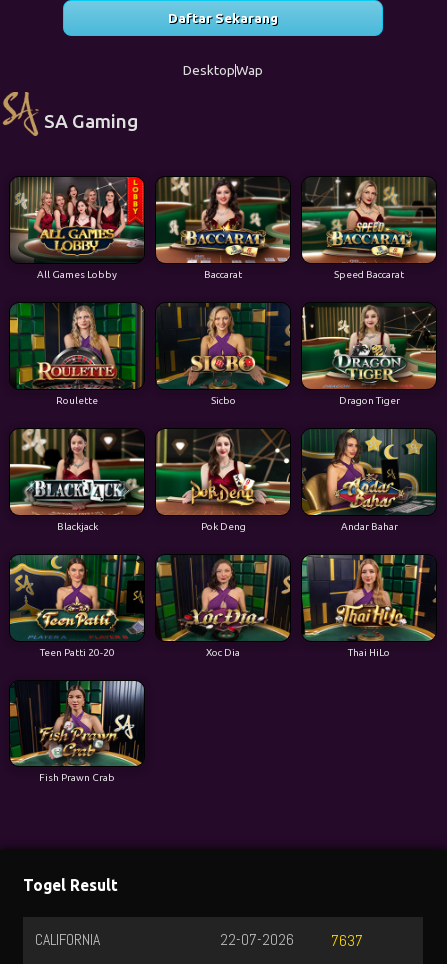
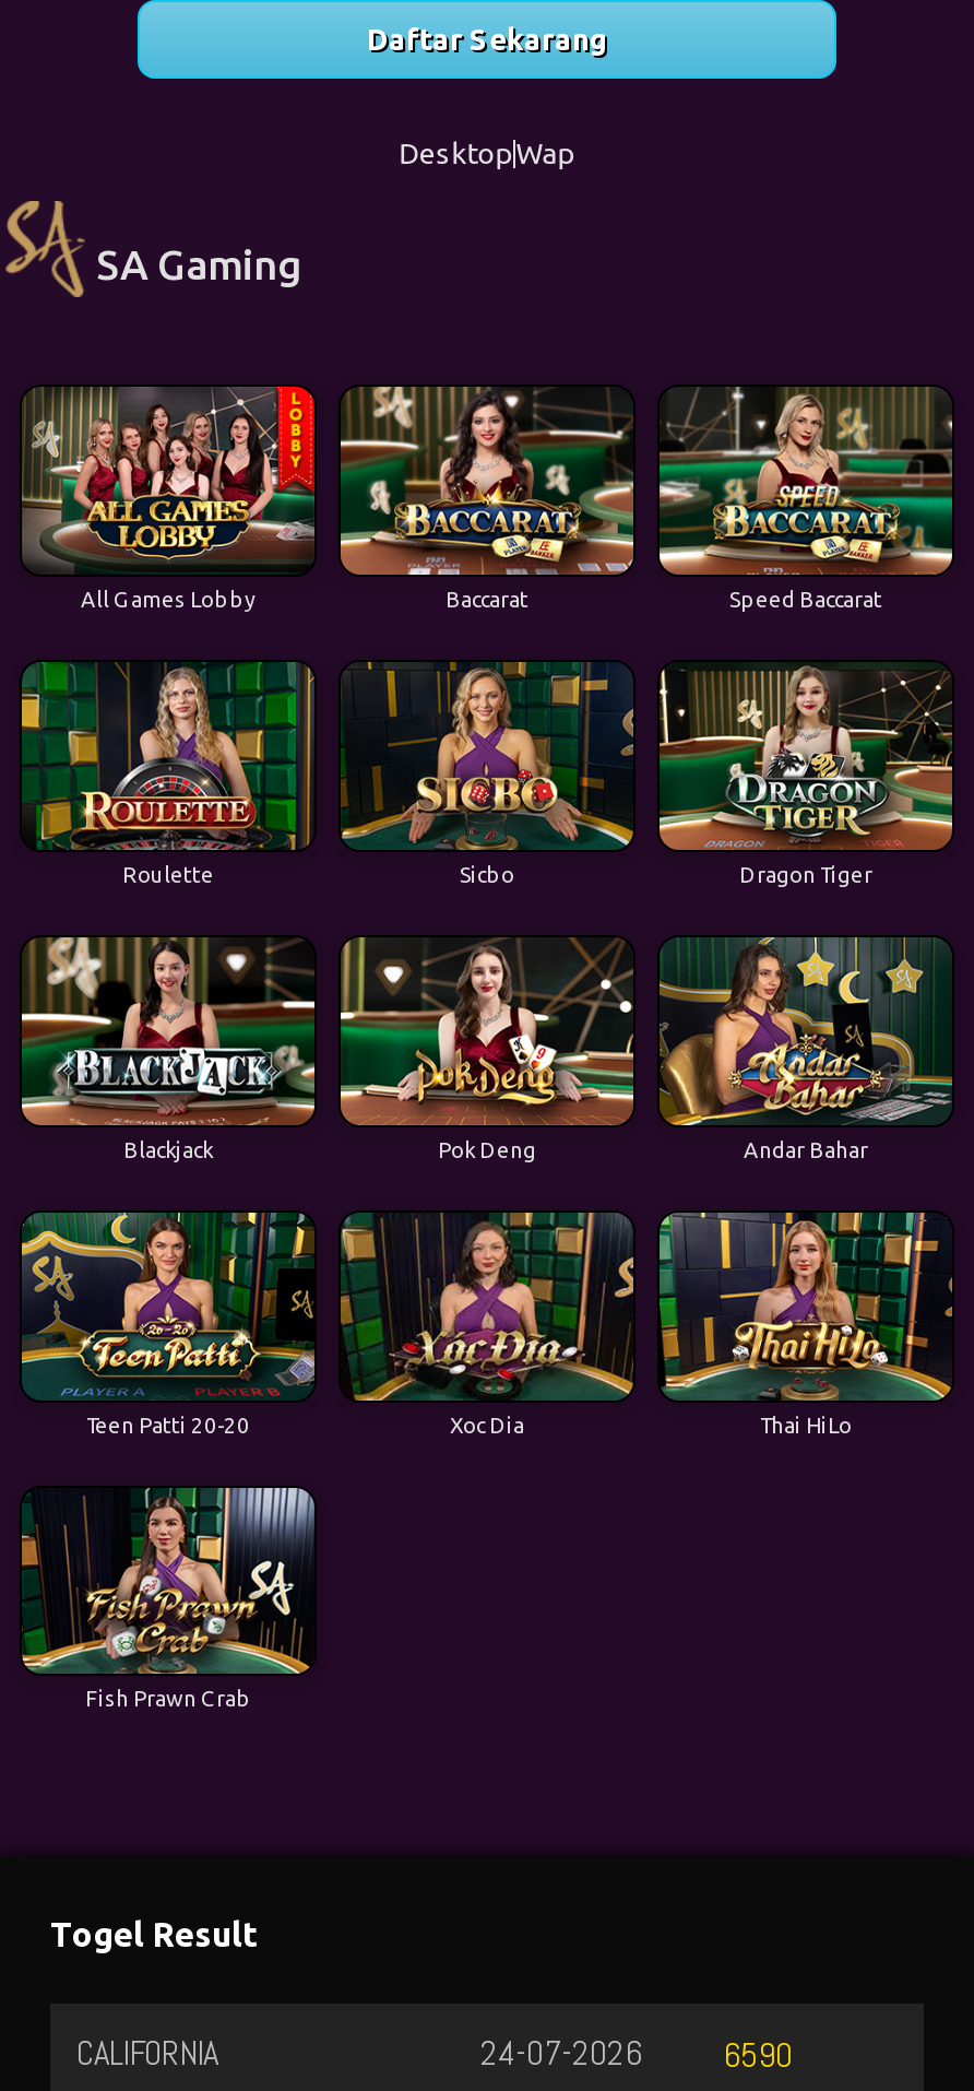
[220,930,294,950] 22-07-2026 -> [480,2032,642,2076] 24-07-2026
[331,931,363,951] 7637 -> [723,2033,793,2077] 6590

